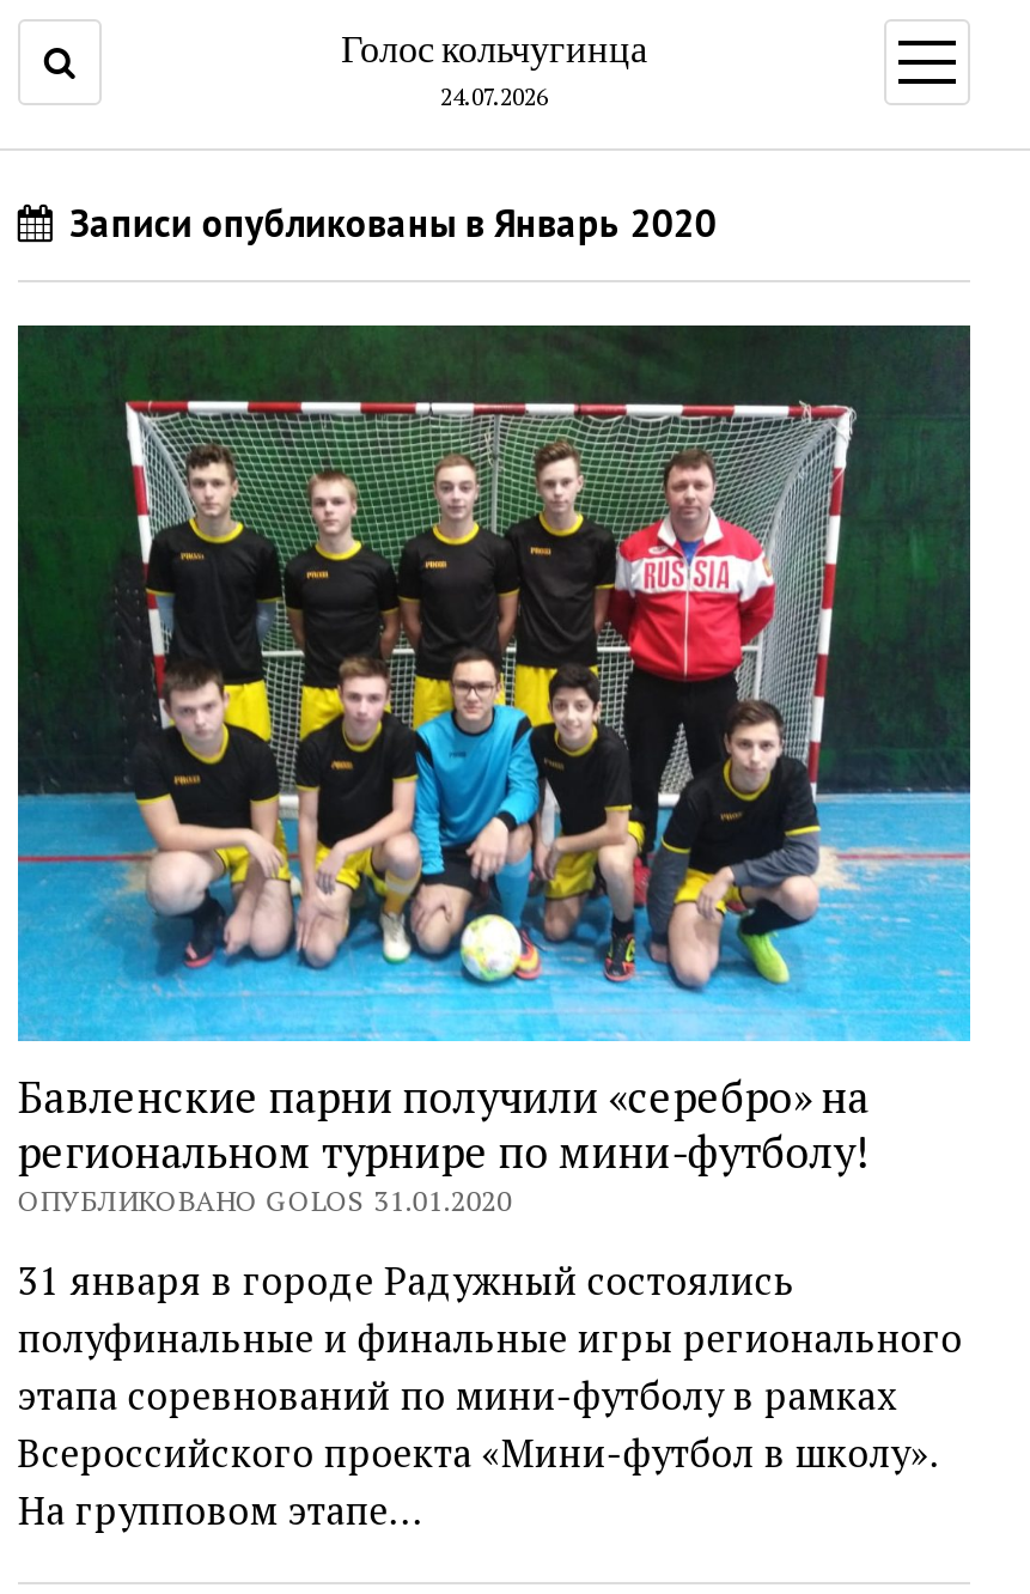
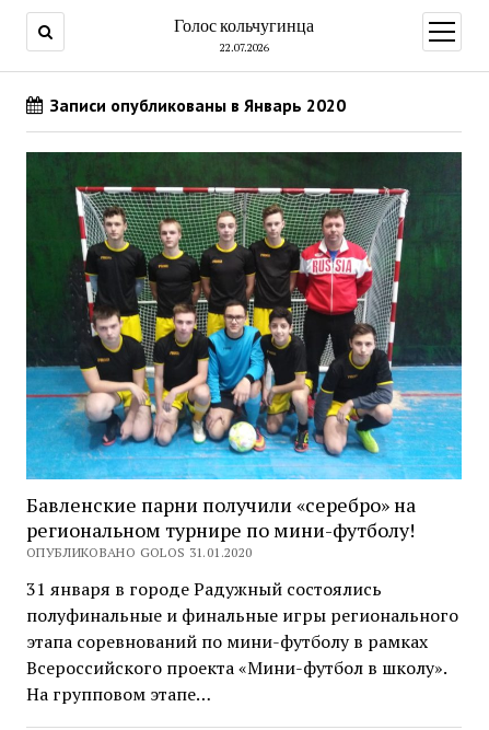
[440,81,548,112] 24.07.2026 -> [219,40,269,55] 22.07.2026

